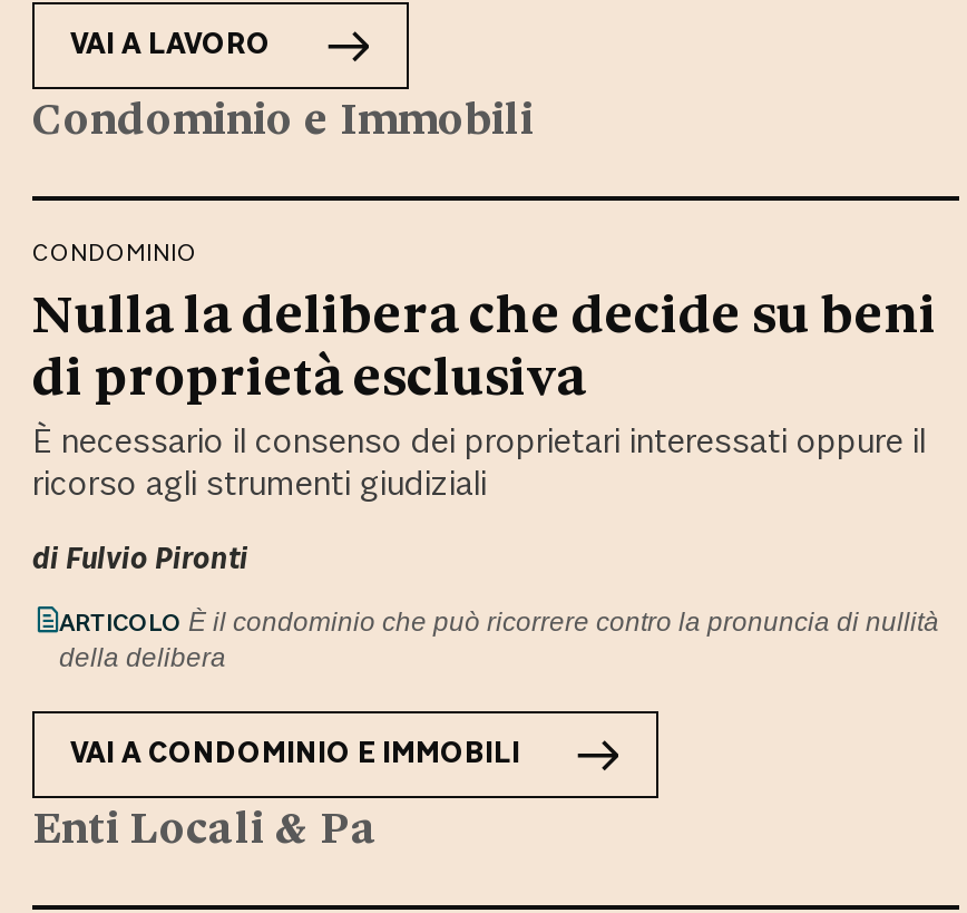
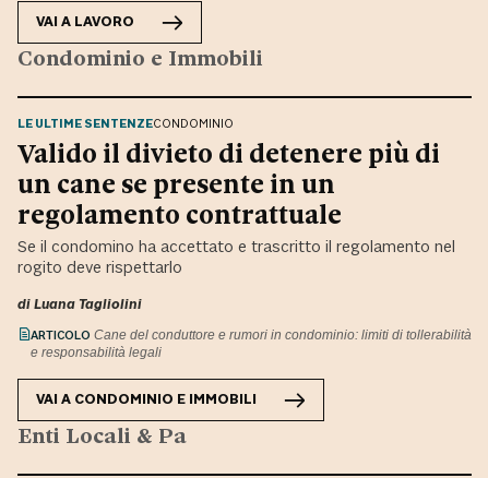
[32,236,937,507] CONDOMINIO | Nulla la delibera che decide su beni | di proprietà esclusiva | È necessario il consenso dei proprietari interessati oppure il | ricorso agli strumenti giudiziali -> [17,115,455,279] LE ULTIME SENTENZECONDOMINIO | Valido il divieto di detenere più di | un cane se presente in un | regolamento contrattuale | Se il condomino ha accettato e trascritto il regolamento nel | rogito deve rispettarlo
[32,542,248,578] di Fulvio Pironti -> [17,296,142,313] di Luana Tagliolini
[59,607,939,674] ARTICOLO È il condominio che può ricorrere contro la pronuncia di nullità | della delibera -> [31,328,472,360] ARTICOLO Cane del conduttore e rumori in condominio: limiti di tollerabilità | e responsabilità legali

